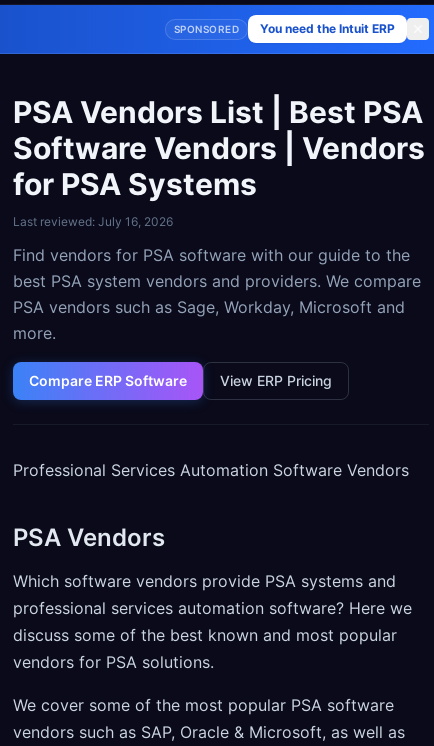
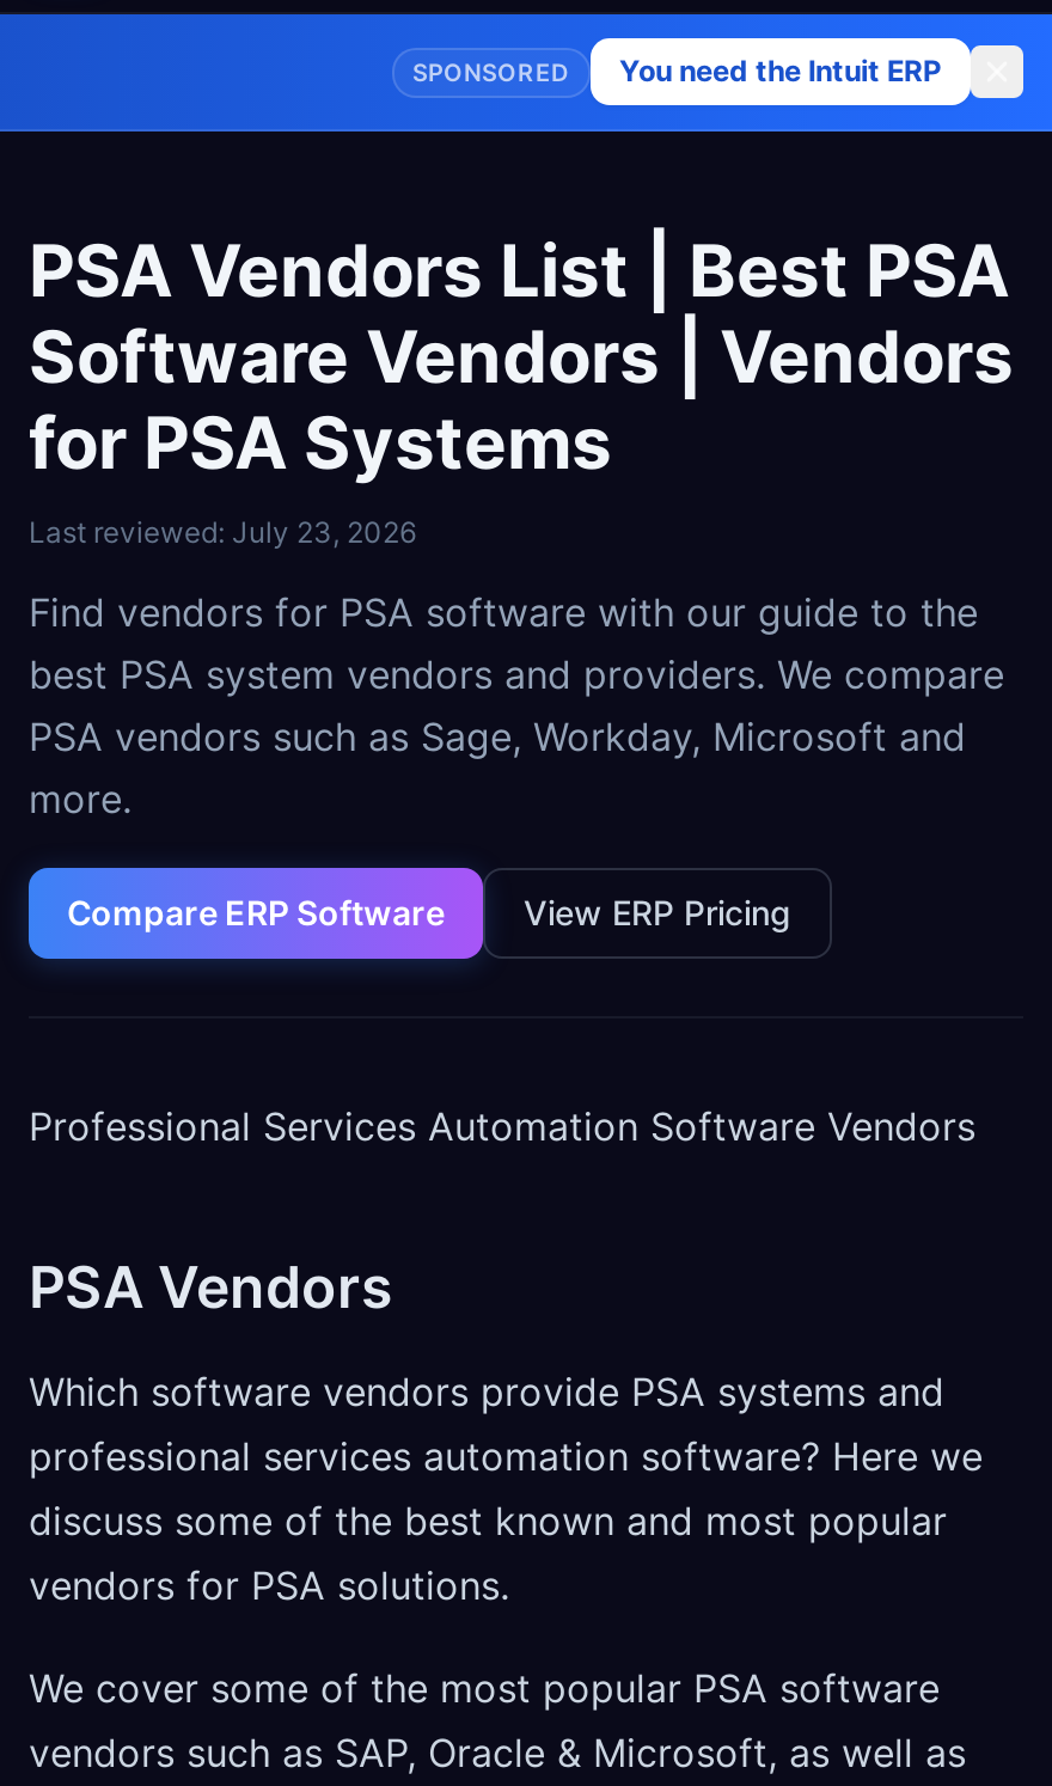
[13,214,173,229] Last reviewed: July 16, 2026 -> [29,514,416,550] Last reviewed: July 23, 2026

